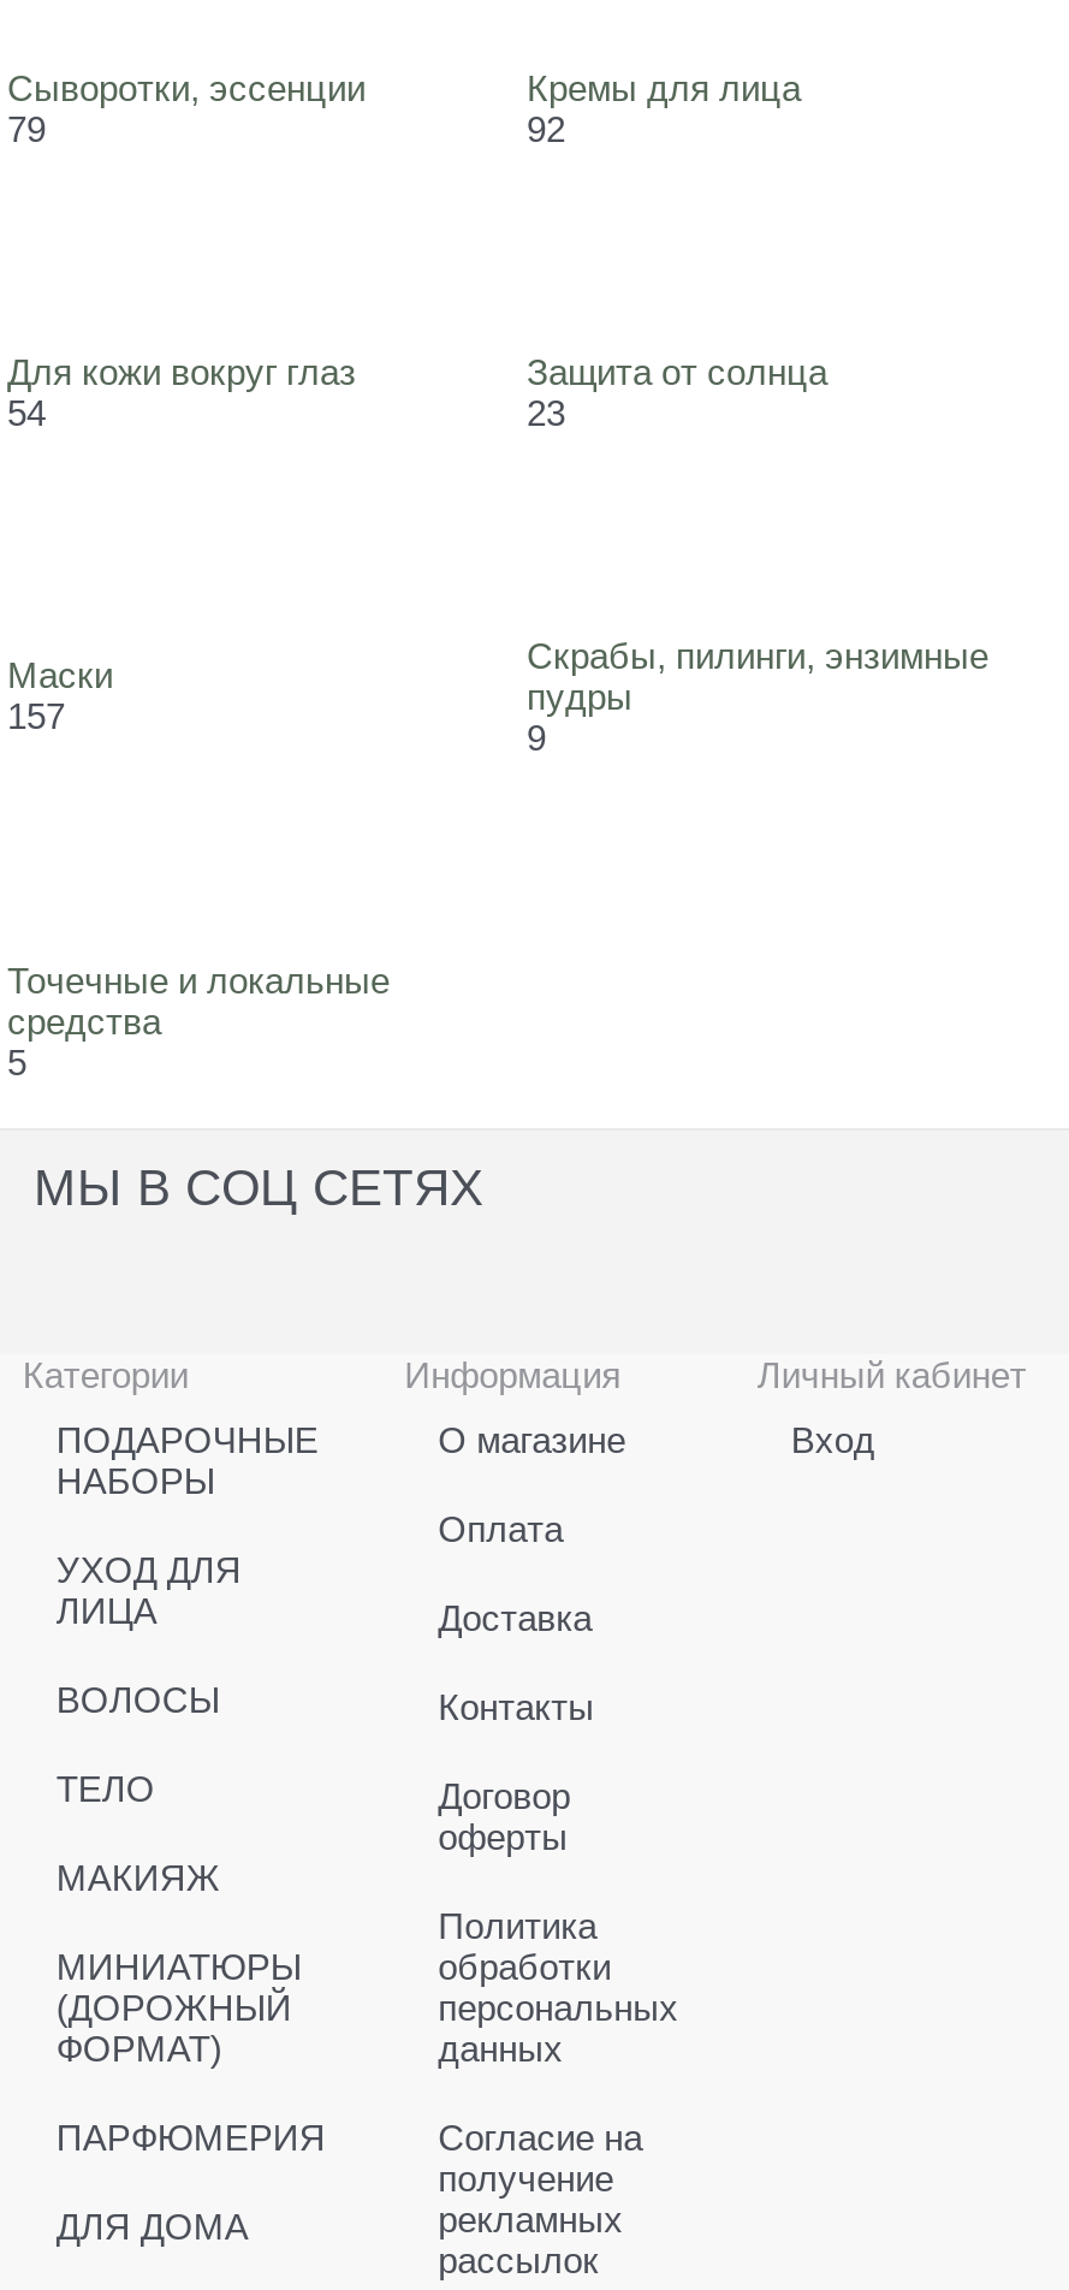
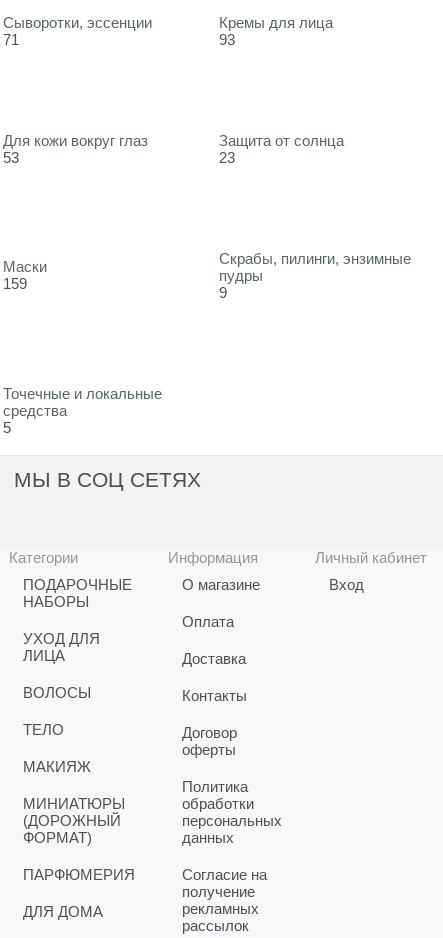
[7,108,46,148] 79 -> [3,31,19,48] 71
[527,108,565,148] 92 -> [219,31,235,48] 93
[7,391,46,432] 54 -> [3,149,19,166] 53
[7,694,65,735] 157 -> [3,275,27,292] 159

